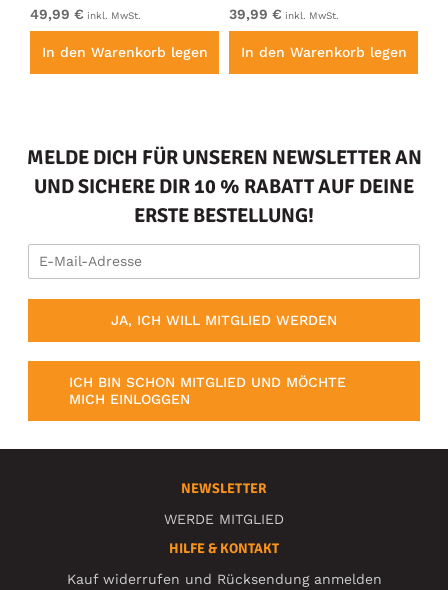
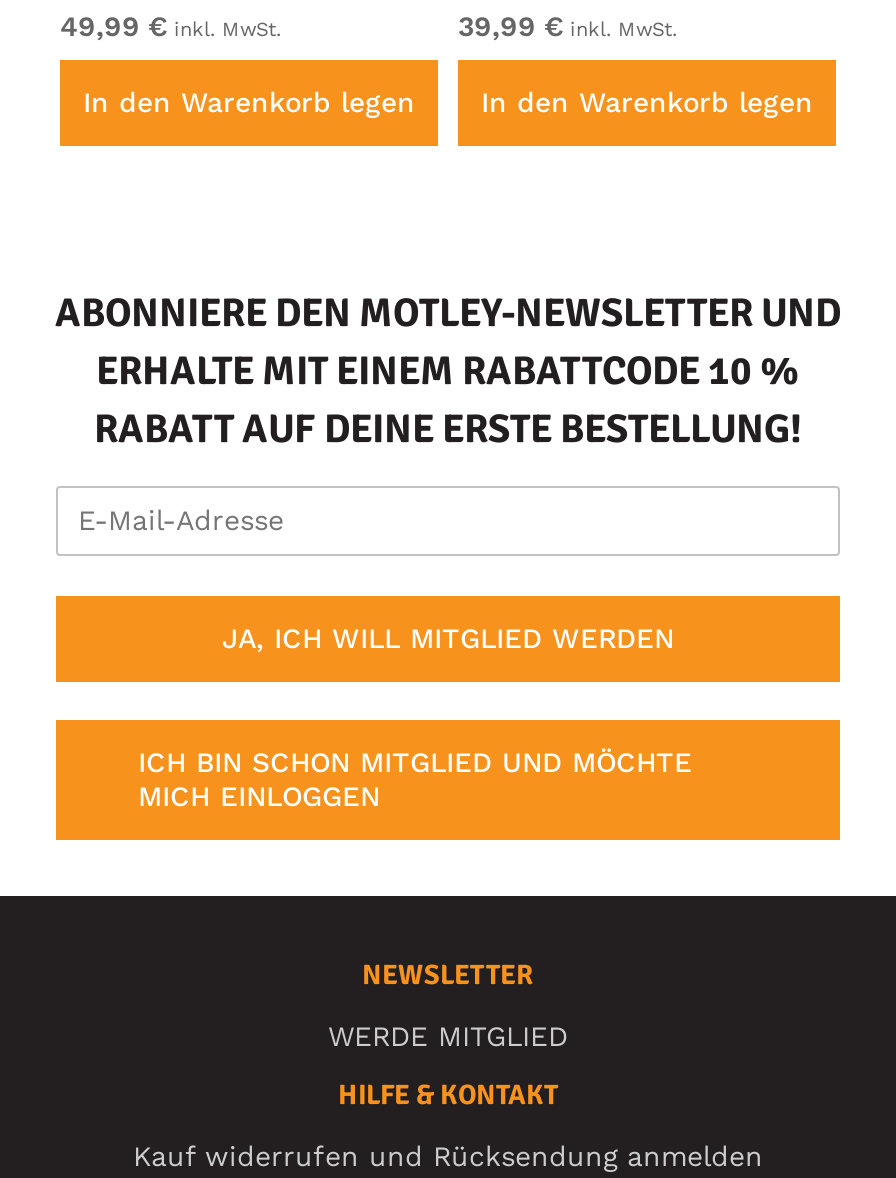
[26,145,421,228] MELDE DICH FÜR UNSEREN NEWSLETTER AN | UND SICHERE DIR 10 % RABATT AUF DEINE | ERSTE BESTELLUNG! -> [55,288,841,454] ABONNIERE DEN MOTLEY-NEWSLETTER UND | ERHALTE MIT EINEM RABATTCODE 10 % | RABATT AUF DEINE ERSTE BESTELLUNG!

